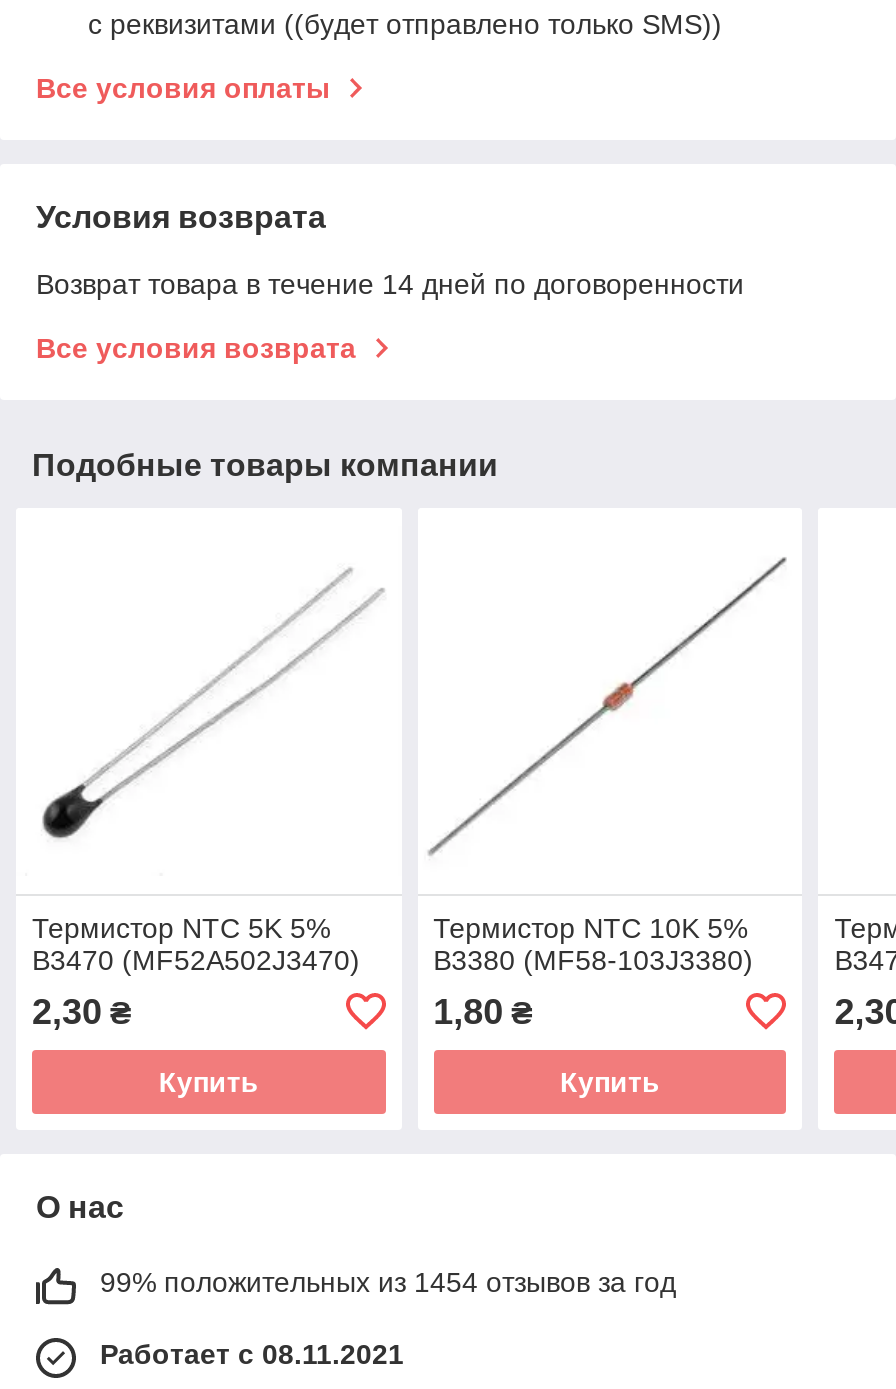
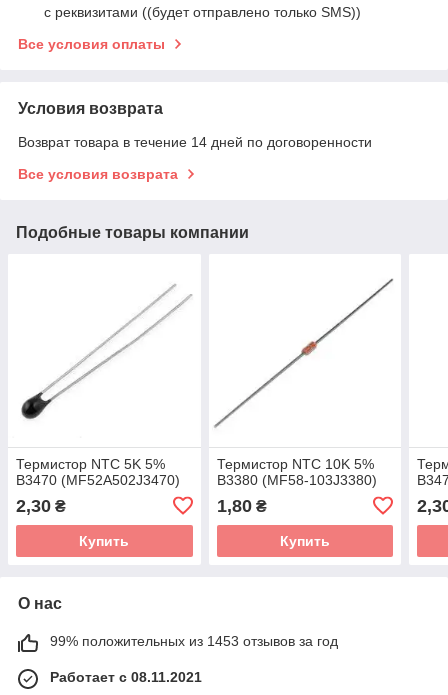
[100,1266,676,1298] 99% положительных из 1454 отзывов за год -> [50,633,338,649] 99% положительных из 1453 отзывов за год

